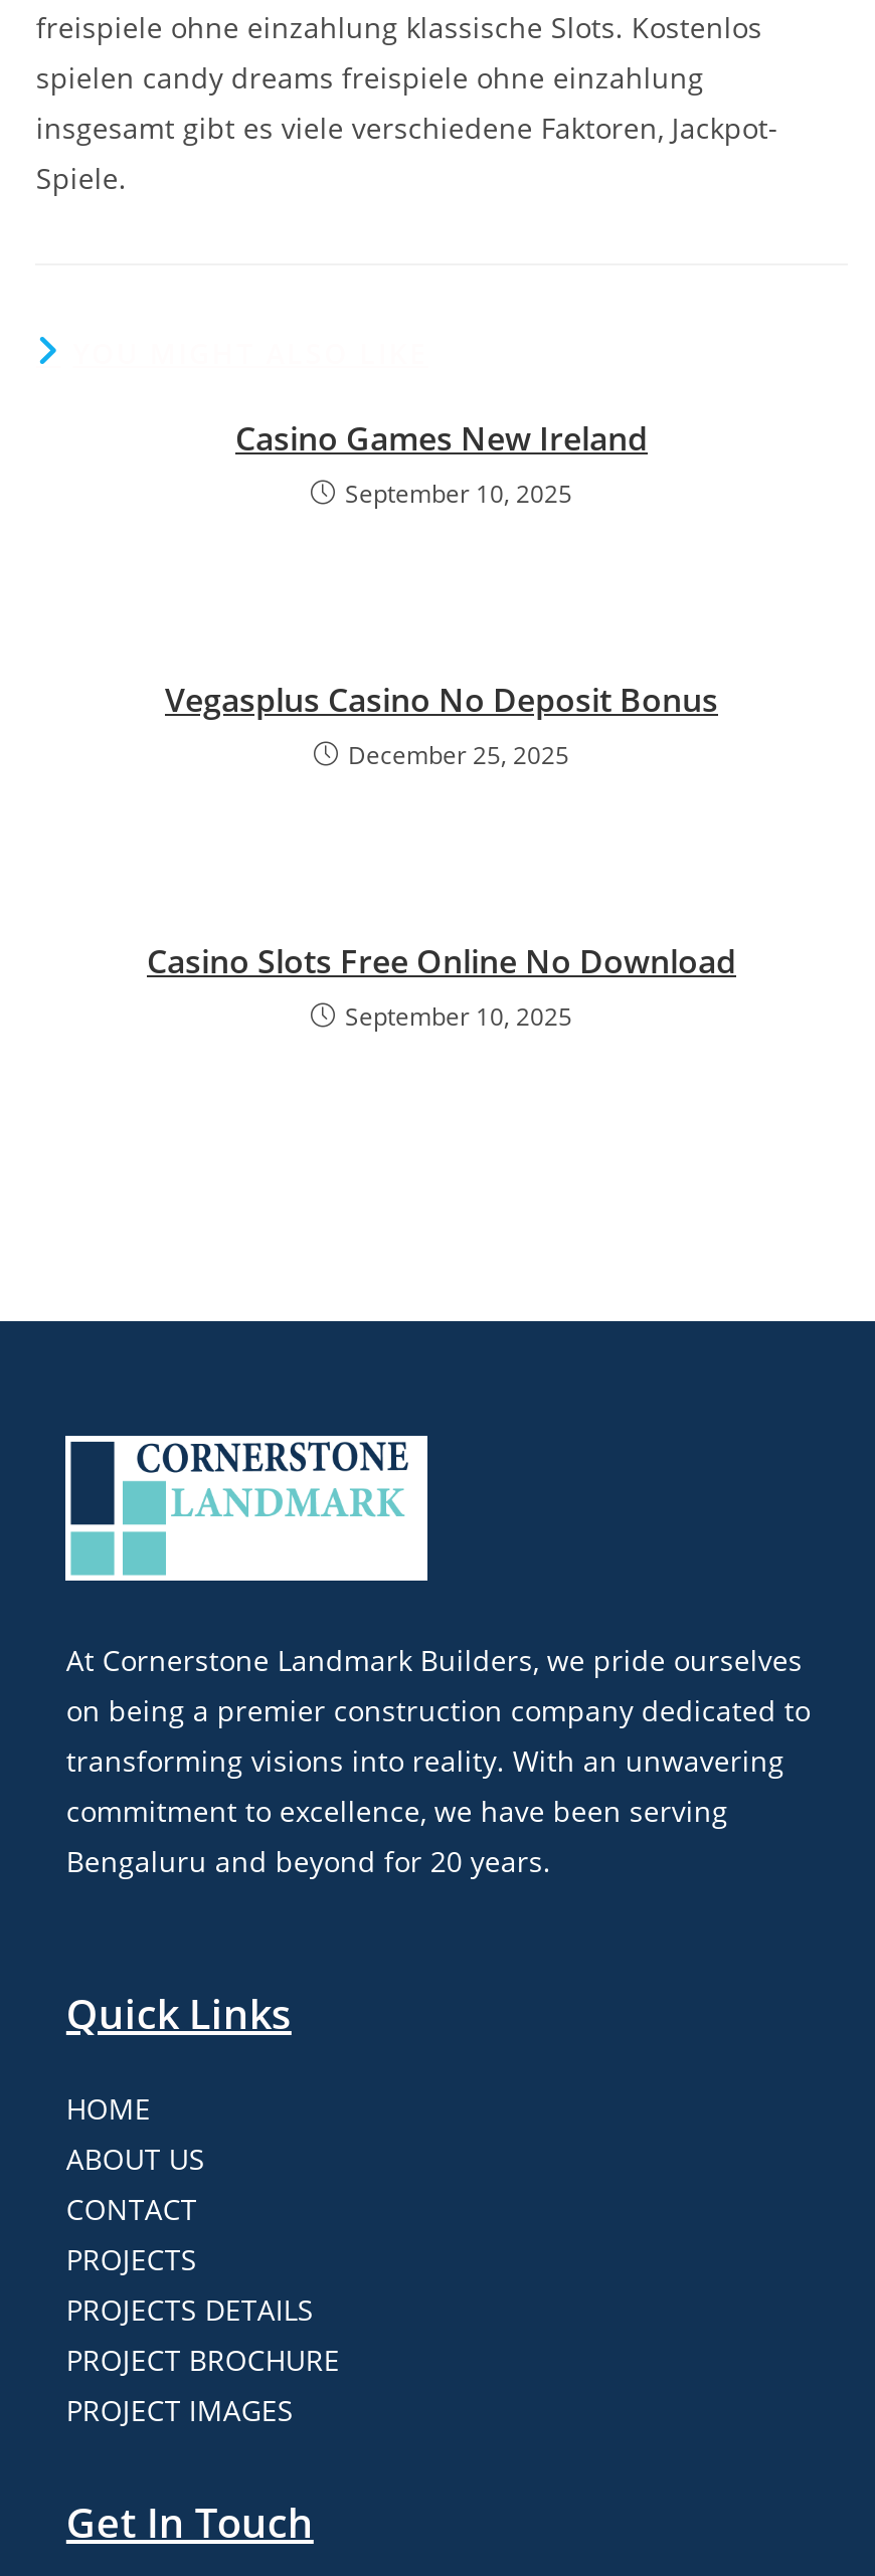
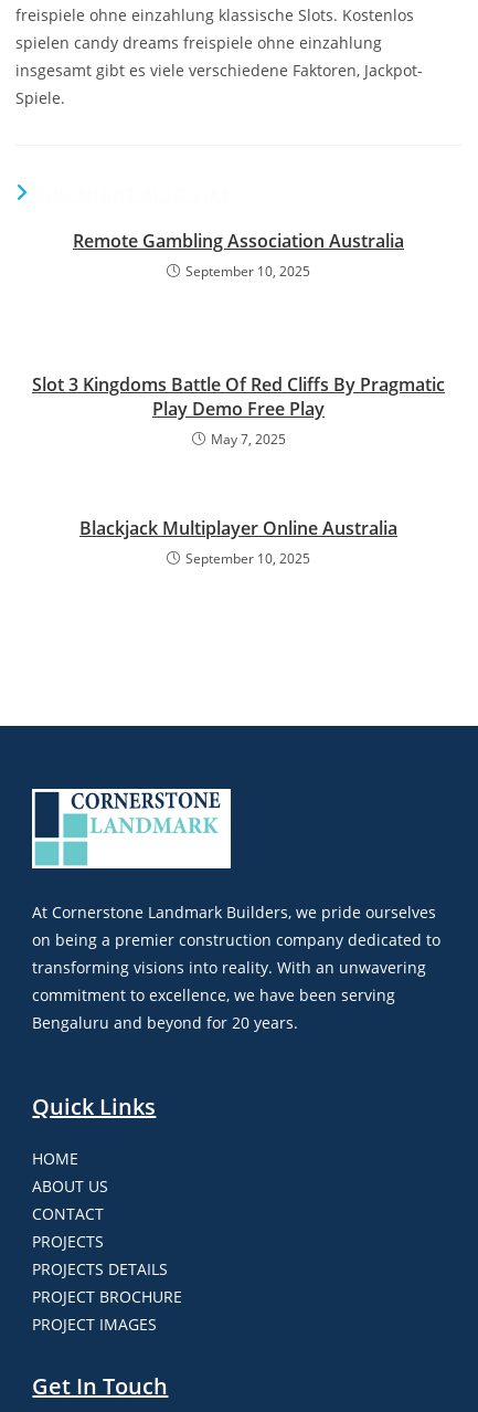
[235,416,648,461] Casino Games New Ireland -> [73,229,404,253] Remote Gambling Association Australia
[165,678,718,772] Vegasplus Casino No Deposit Bonus | December 25, 2025 -> [32,372,445,449] Slot 3 Kingdoms Battle Of Red Cliffs By Pragmatic | Play Demo Free Play | May 7, 2025
[147,939,736,983] Casino Slots Free Online No Download -> [79,516,397,540] Blackjack Multiplayer Online Australia

